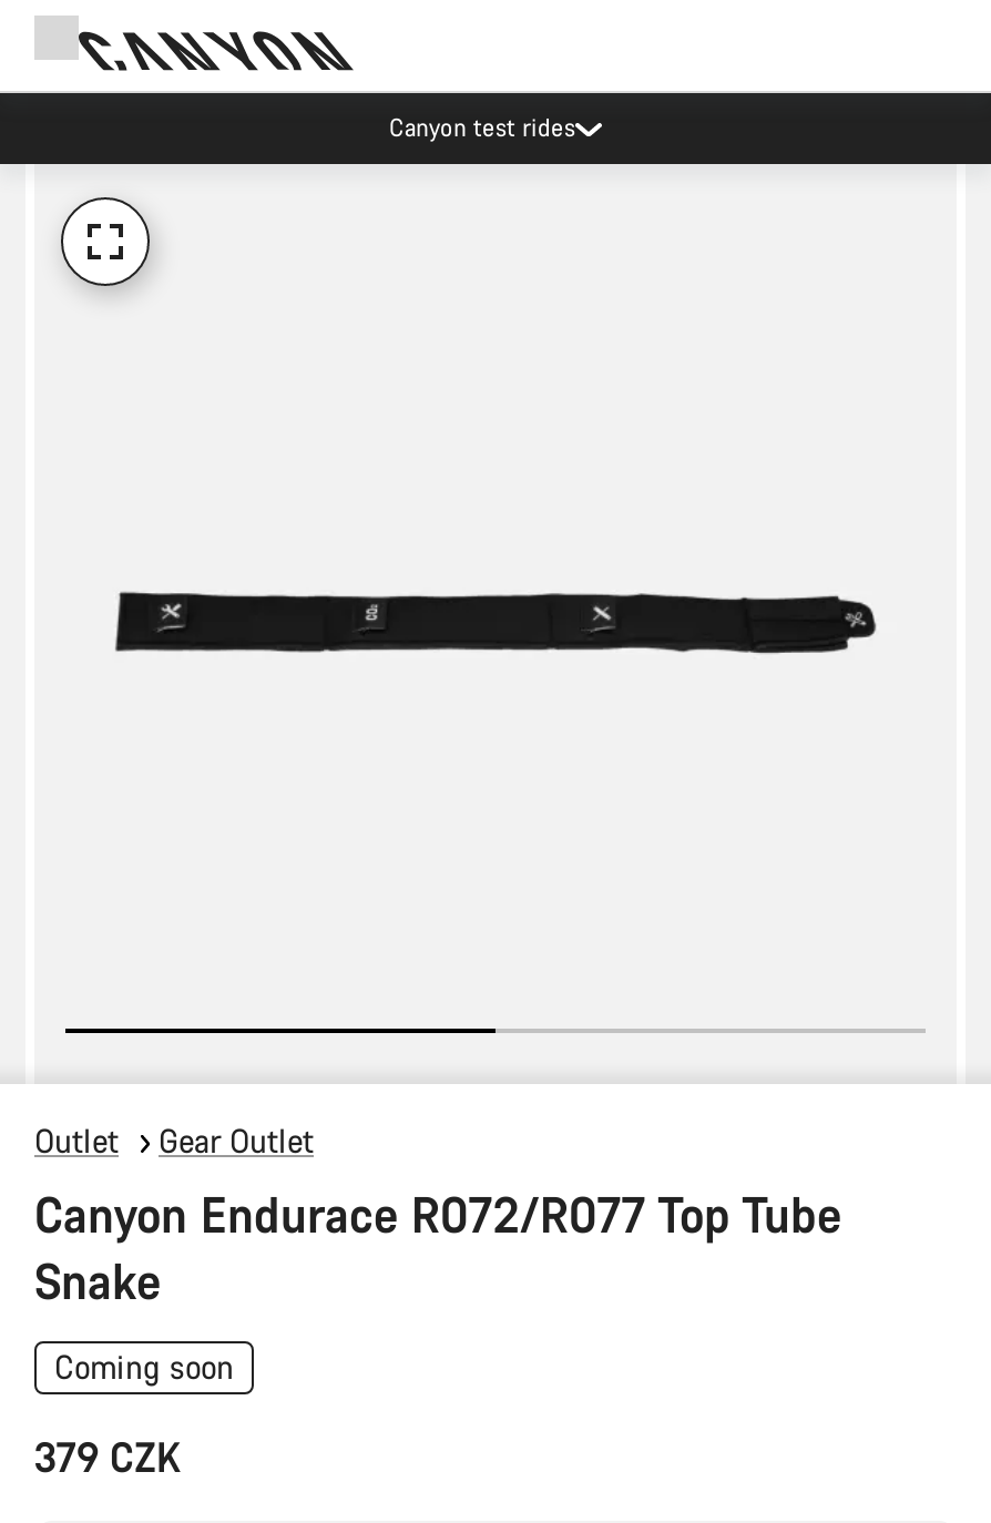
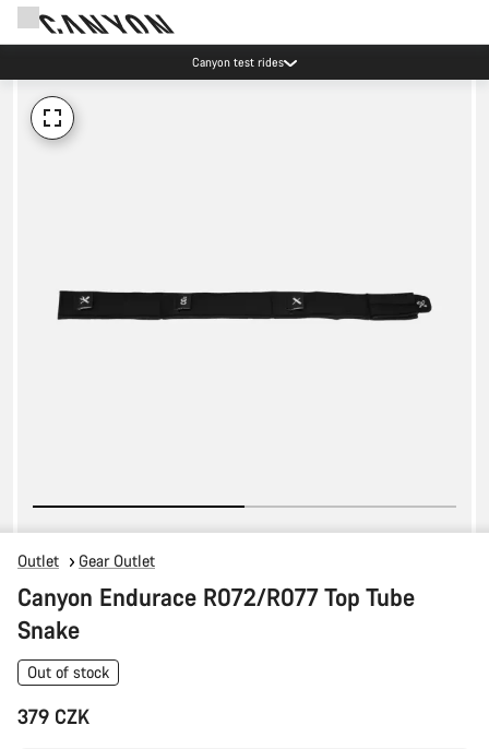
[54,1346,234,1388] Coming soon -> [27,662,109,682] Out of stock

